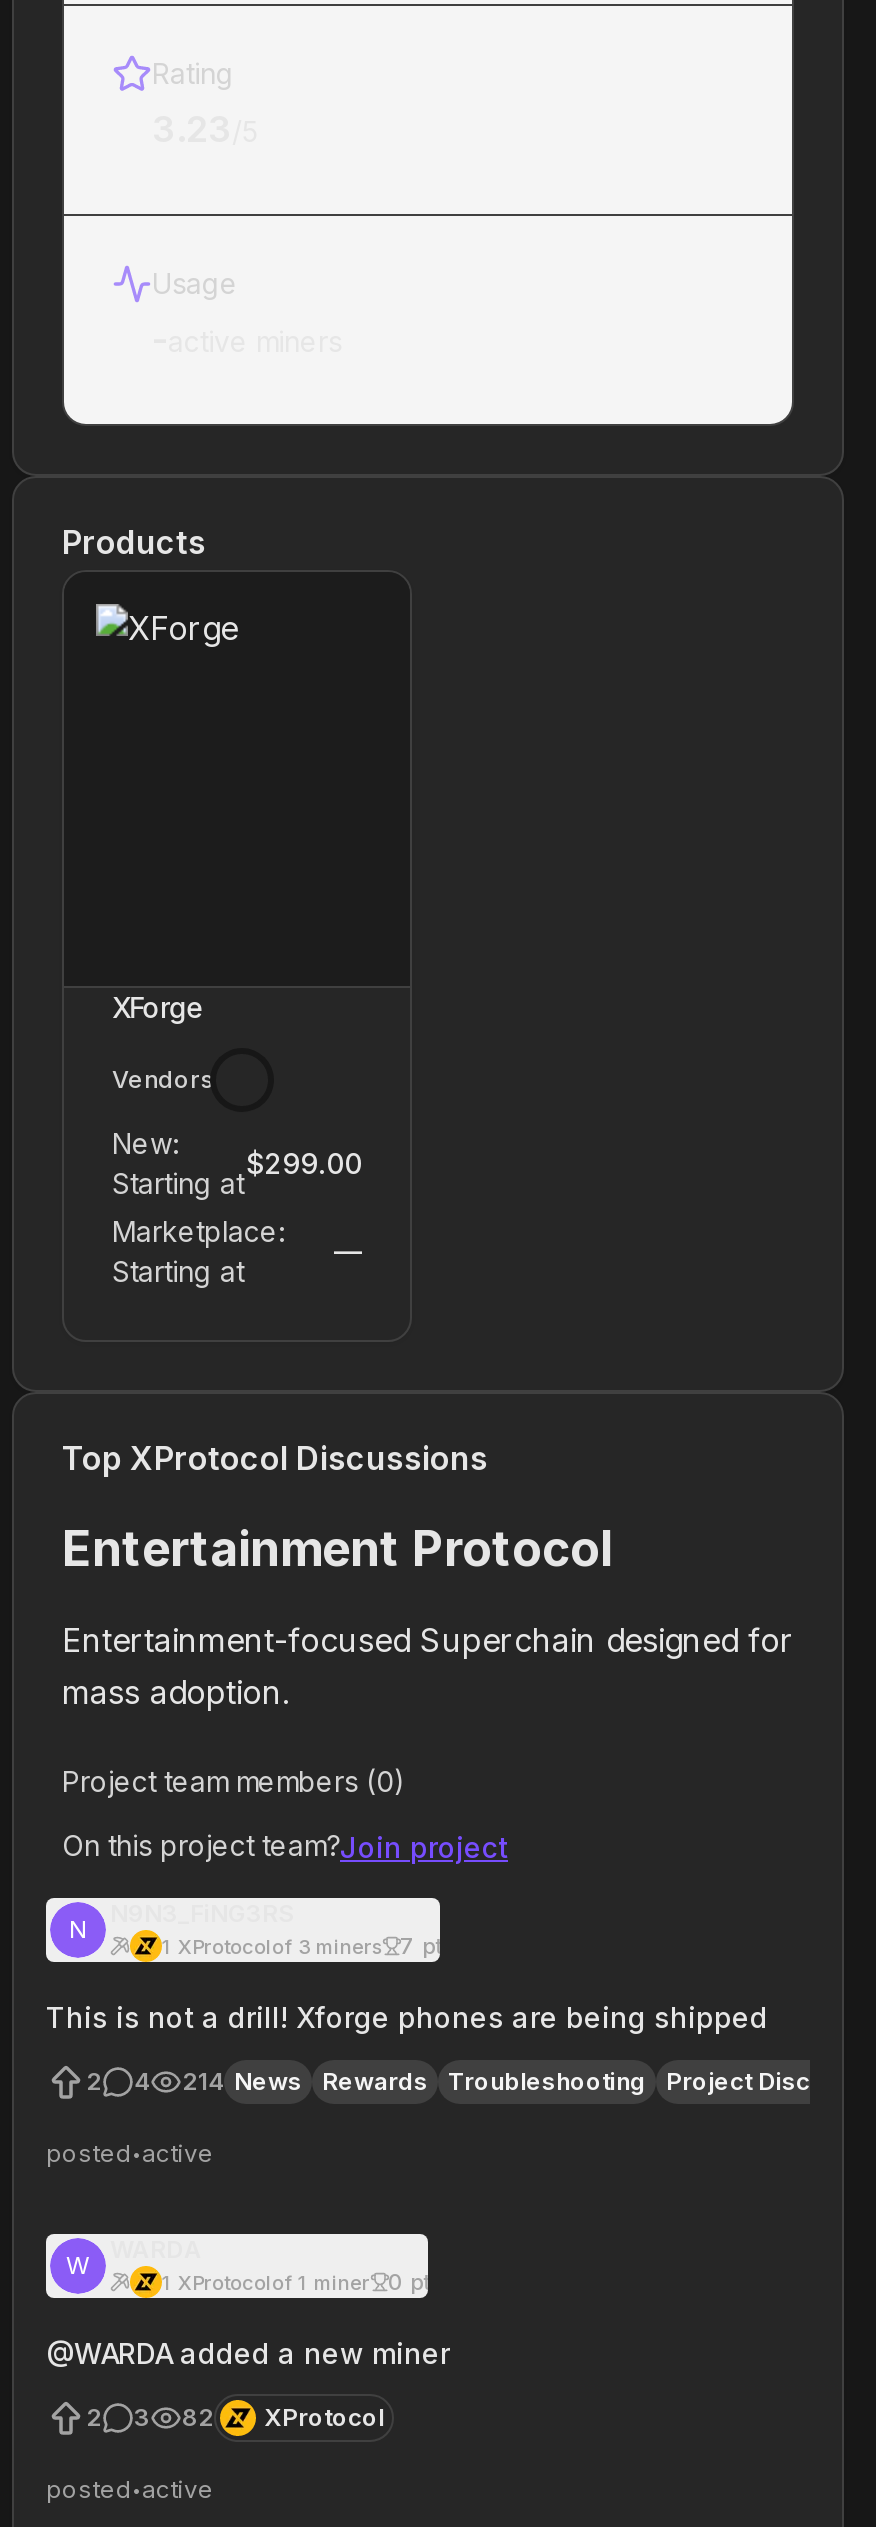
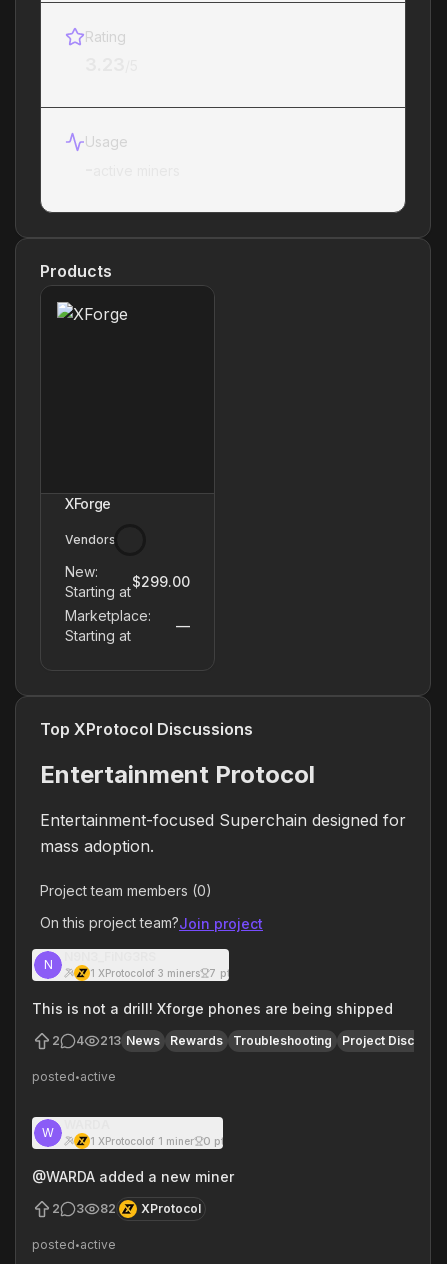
[182,2066,302,2096] 214 News -> [100,1033,160,1048] 213 News

